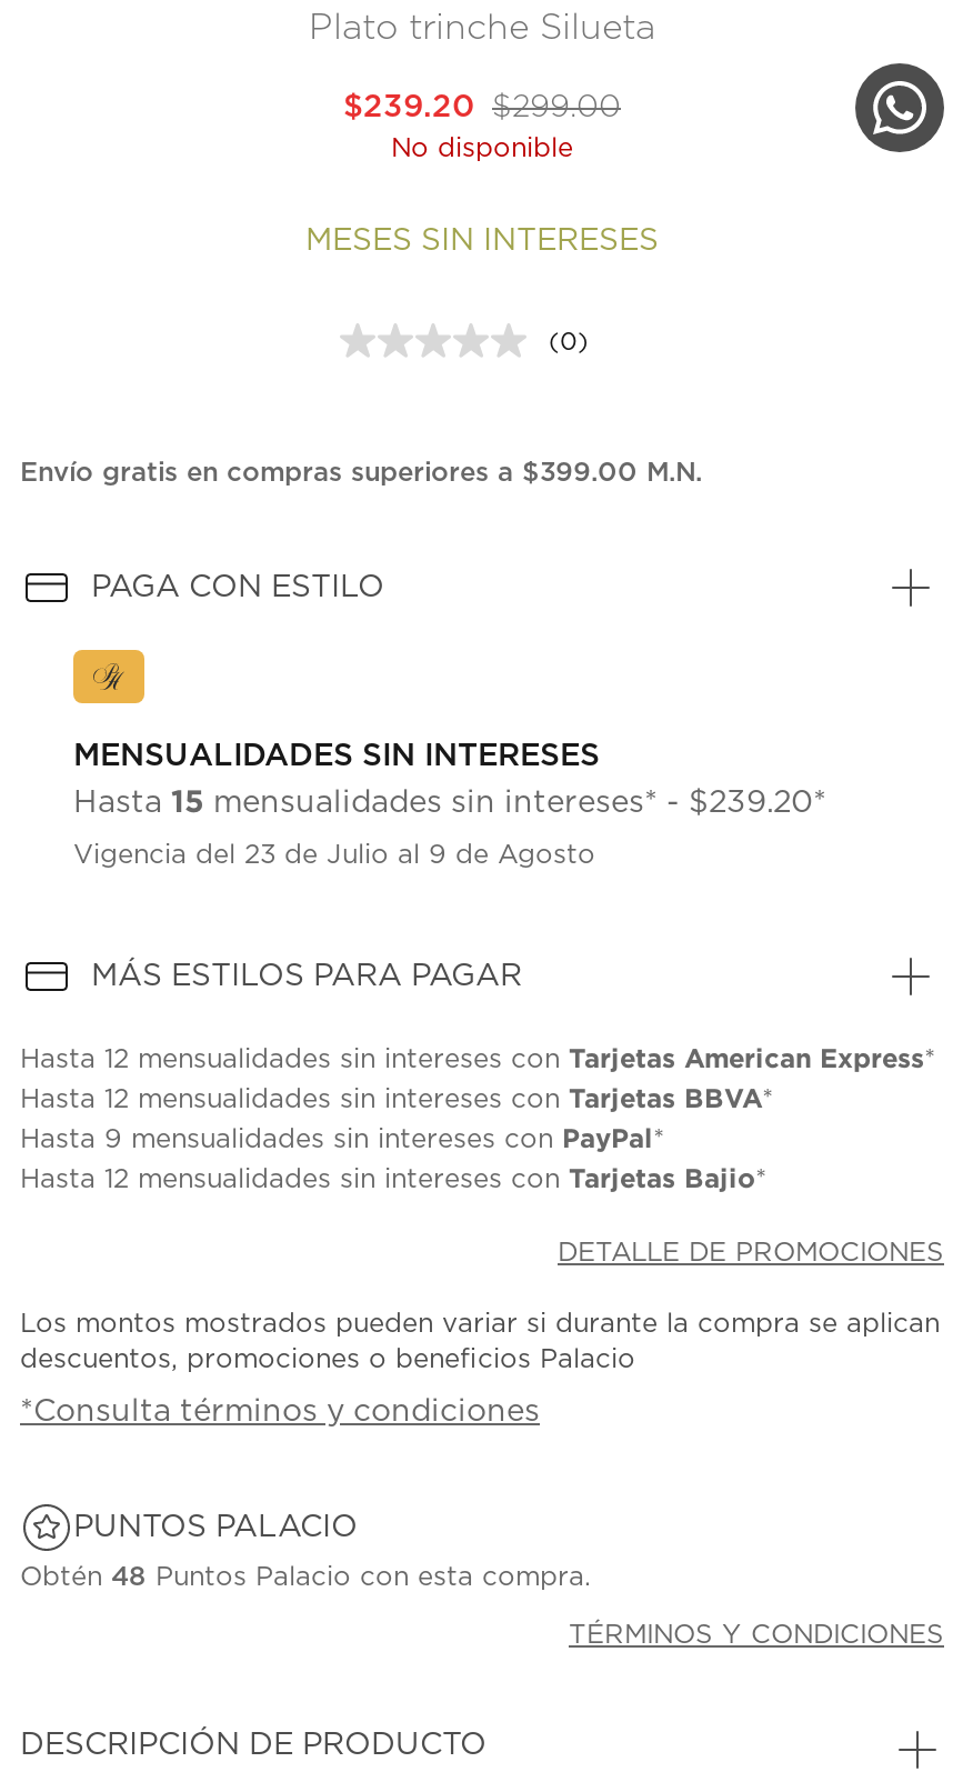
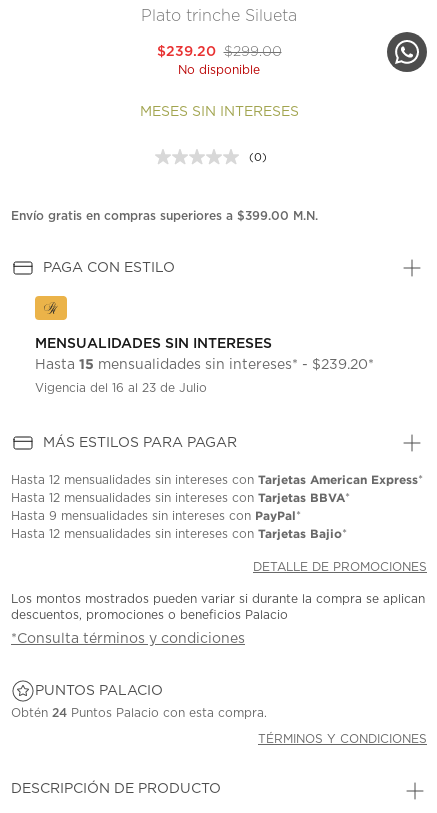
[73,842,595,868] Vigencia del 23 de Julio al 9 de Agosto -> [35,382,207,394] Vigencia del 16 al 23 de Julio
[20,1564,591,1590] Obtén 48 Puntos Palacio con esta compra. -> [11,707,267,719] Obtén 24 Puntos Palacio con esta compra.

